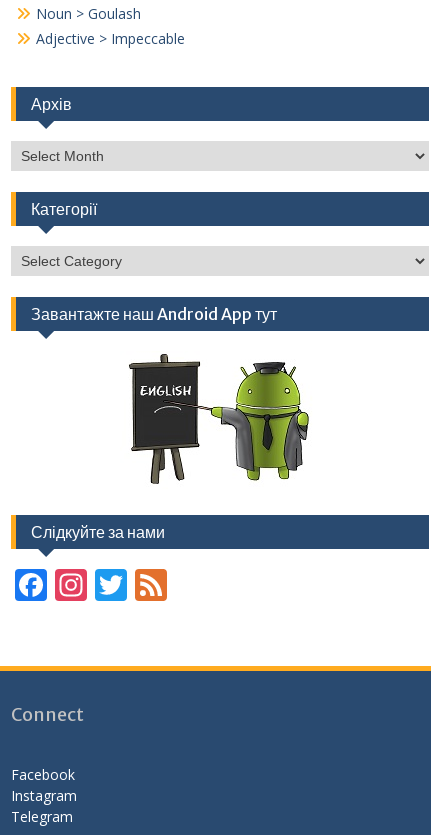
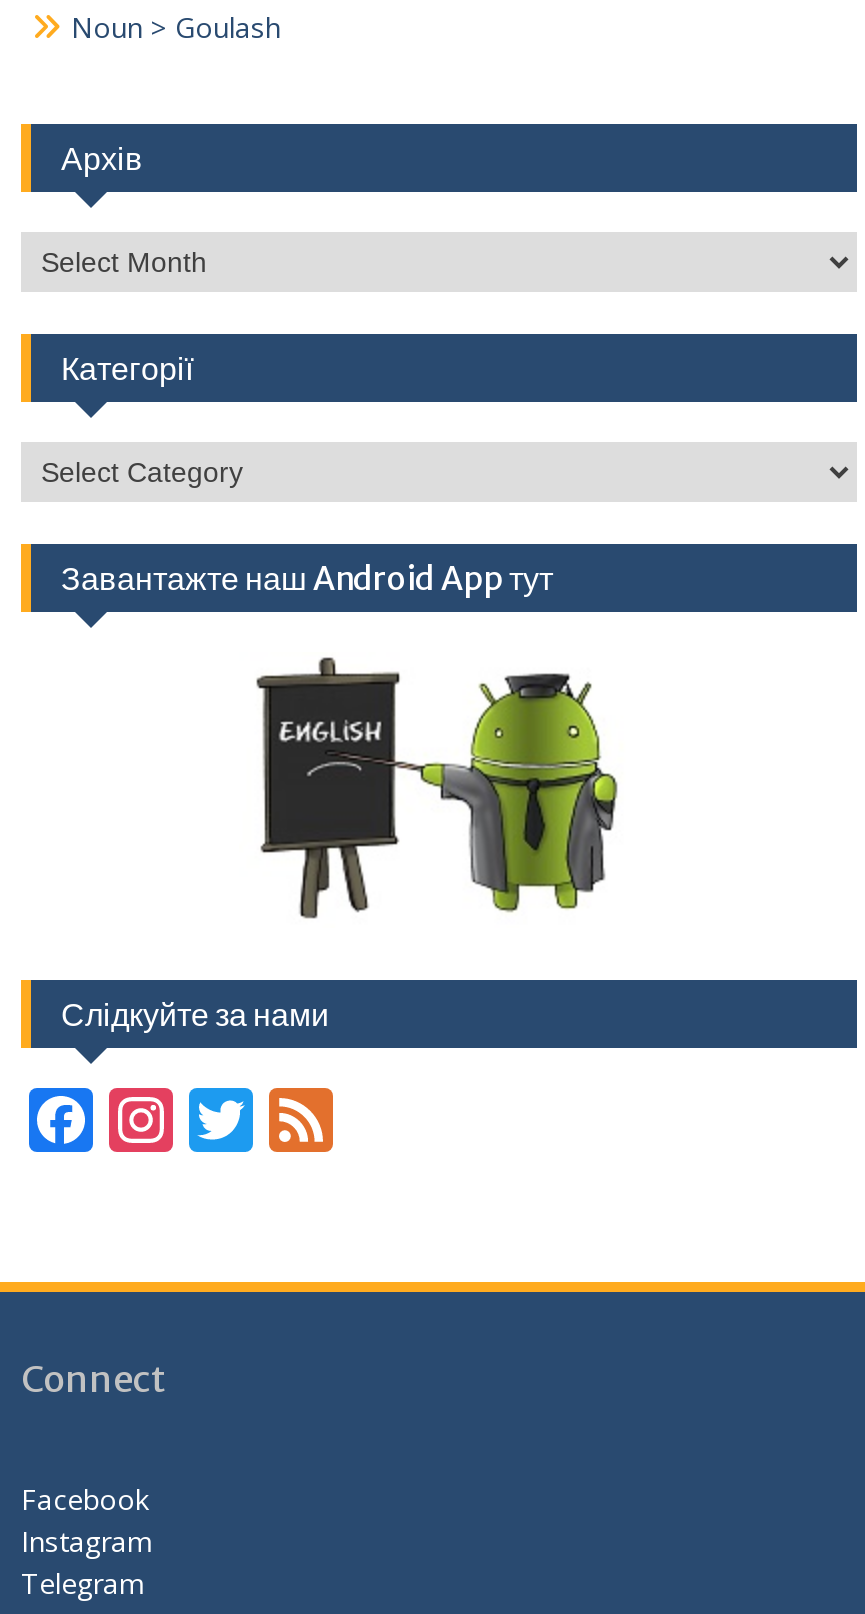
[36,29,185,48] Adjective > Impeccable -> none

